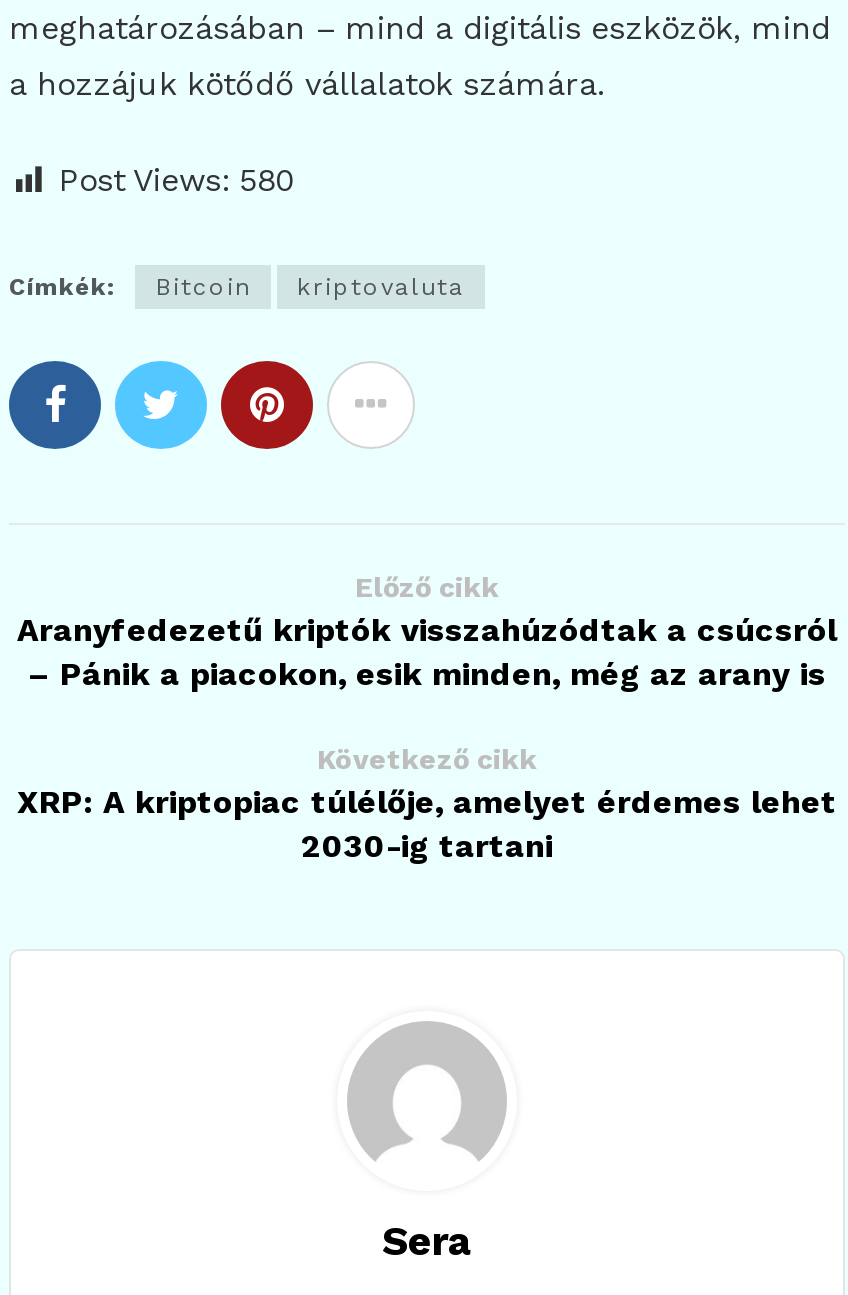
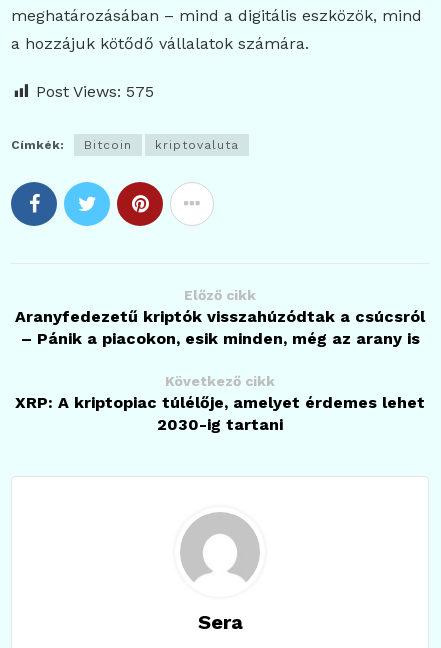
[59,161,295,199] Post Views: 580 -> [36,82,154,101] Post Views: 575

